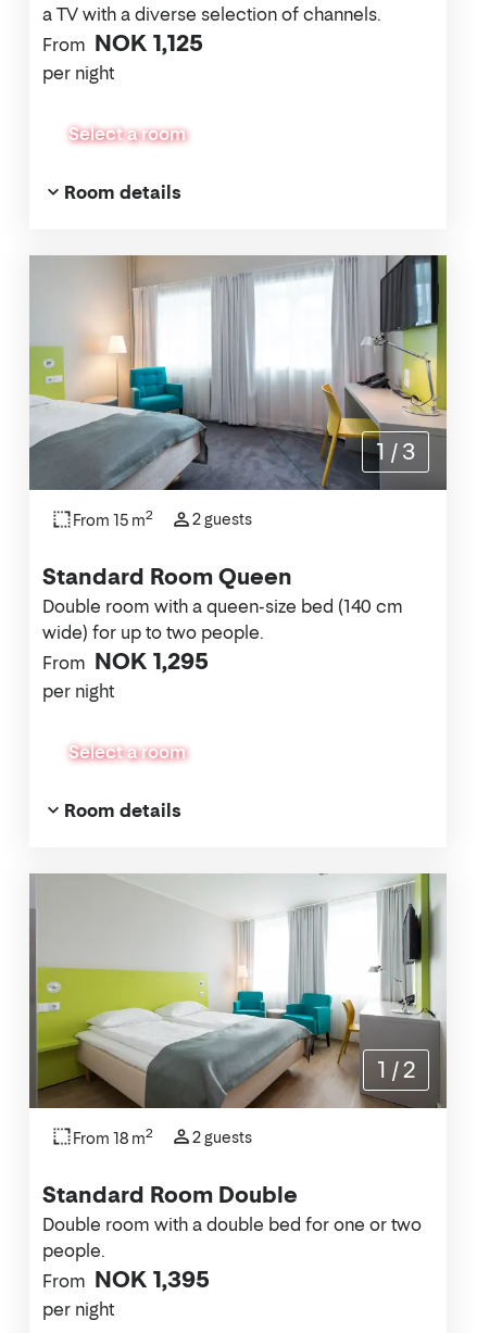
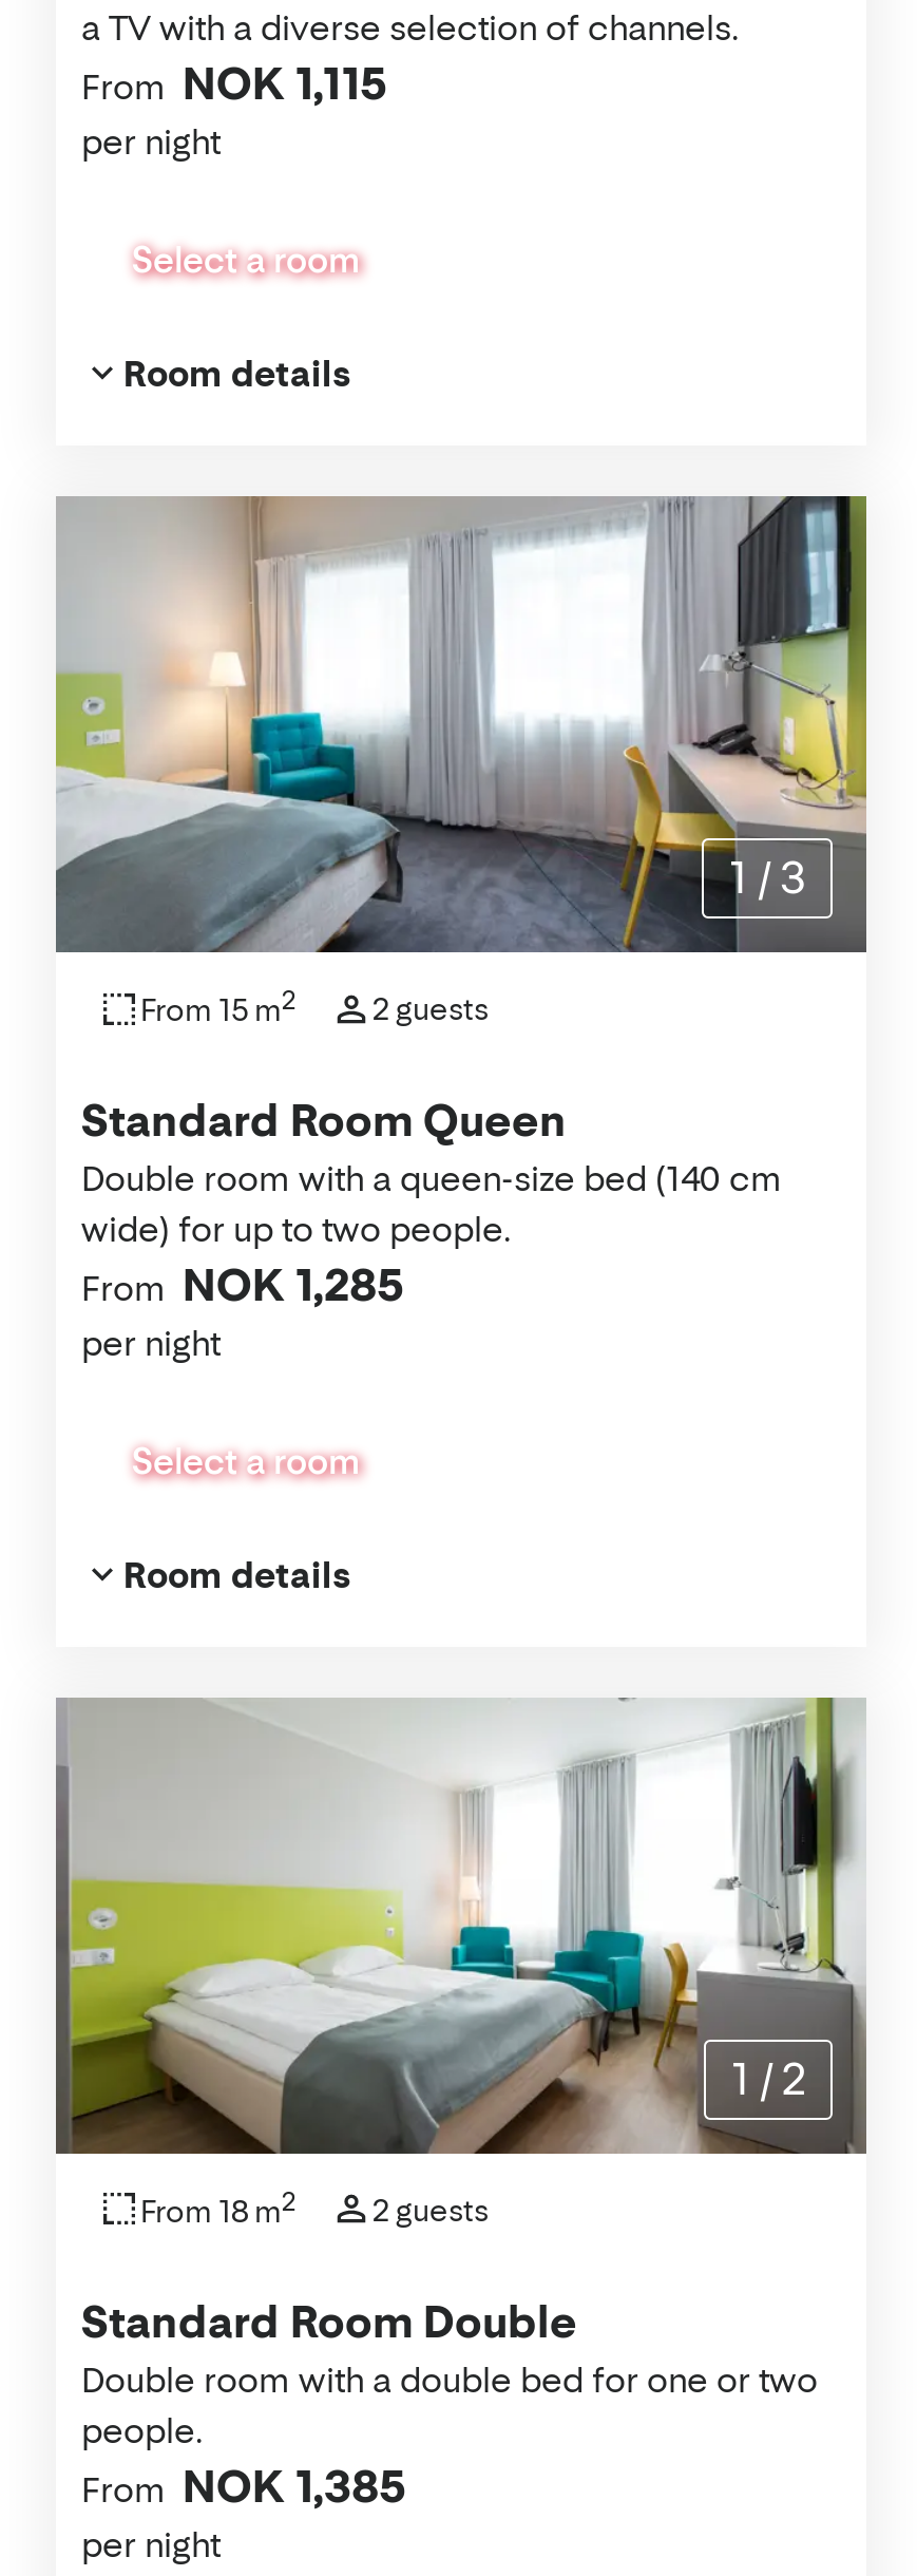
[42,31,203,57] From NOK 1,125 -> [81,60,387,110] From NOK 1,115
[42,649,209,675] From NOK 1,295 -> [81,1261,404,1311] From NOK 1,285
[42,1266,210,1292] From NOK 1,395 -> [81,2461,406,2512] From NOK 1,385

